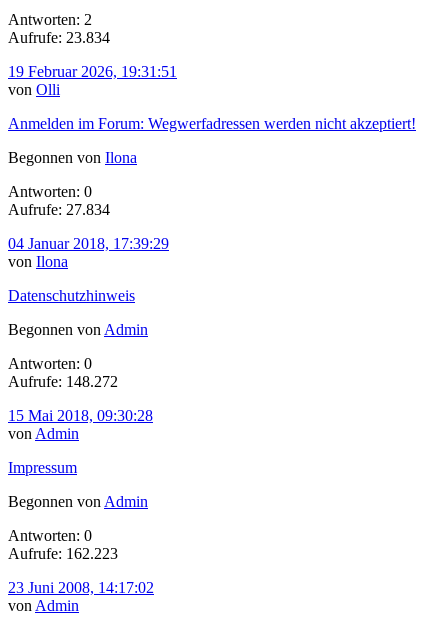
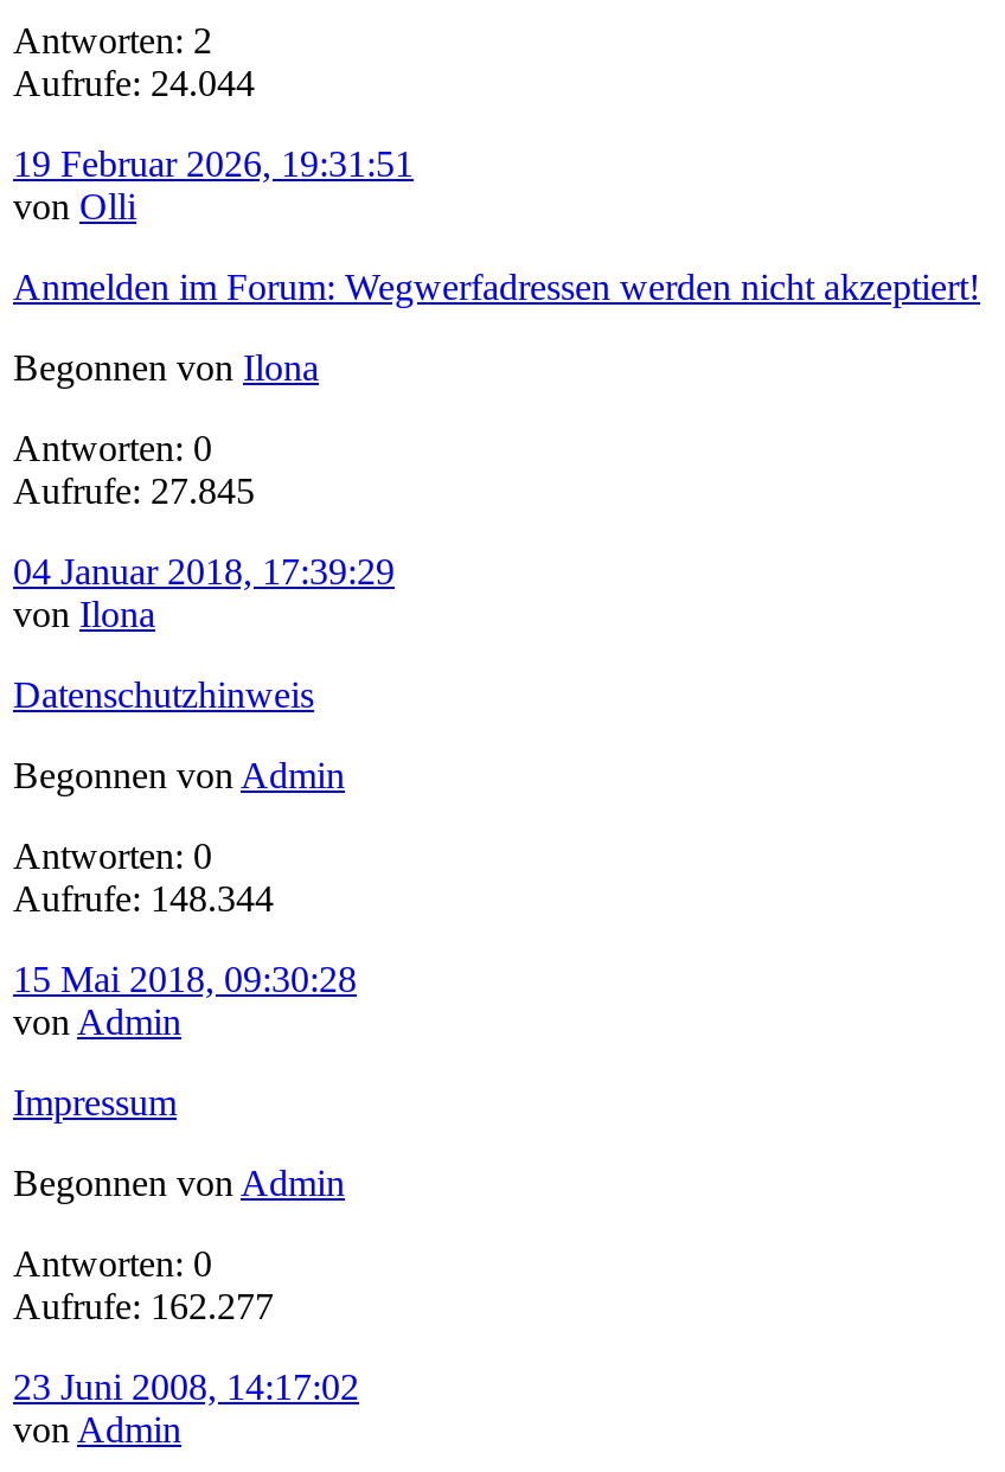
[8,29,110,46] Aufrufe: 23.834 -> [13,62,255,102] Aufrufe: 24.044
[8,201,110,218] Aufrufe: 27.834 -> [13,470,255,510] Aufrufe: 27.845
[8,373,118,390] Aufrufe: 148.272 -> [13,877,274,918] Aufrufe: 148.344
[8,545,118,562] Aufrufe: 162.223 -> [13,1285,274,1325] Aufrufe: 162.277

